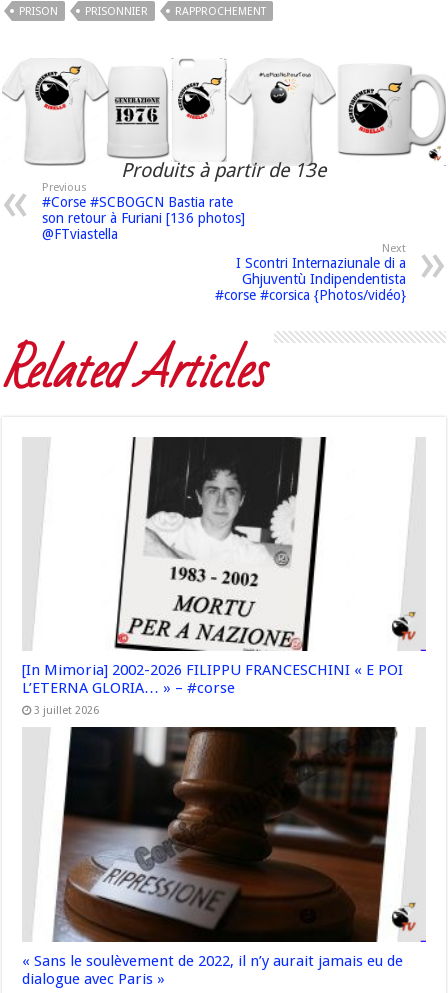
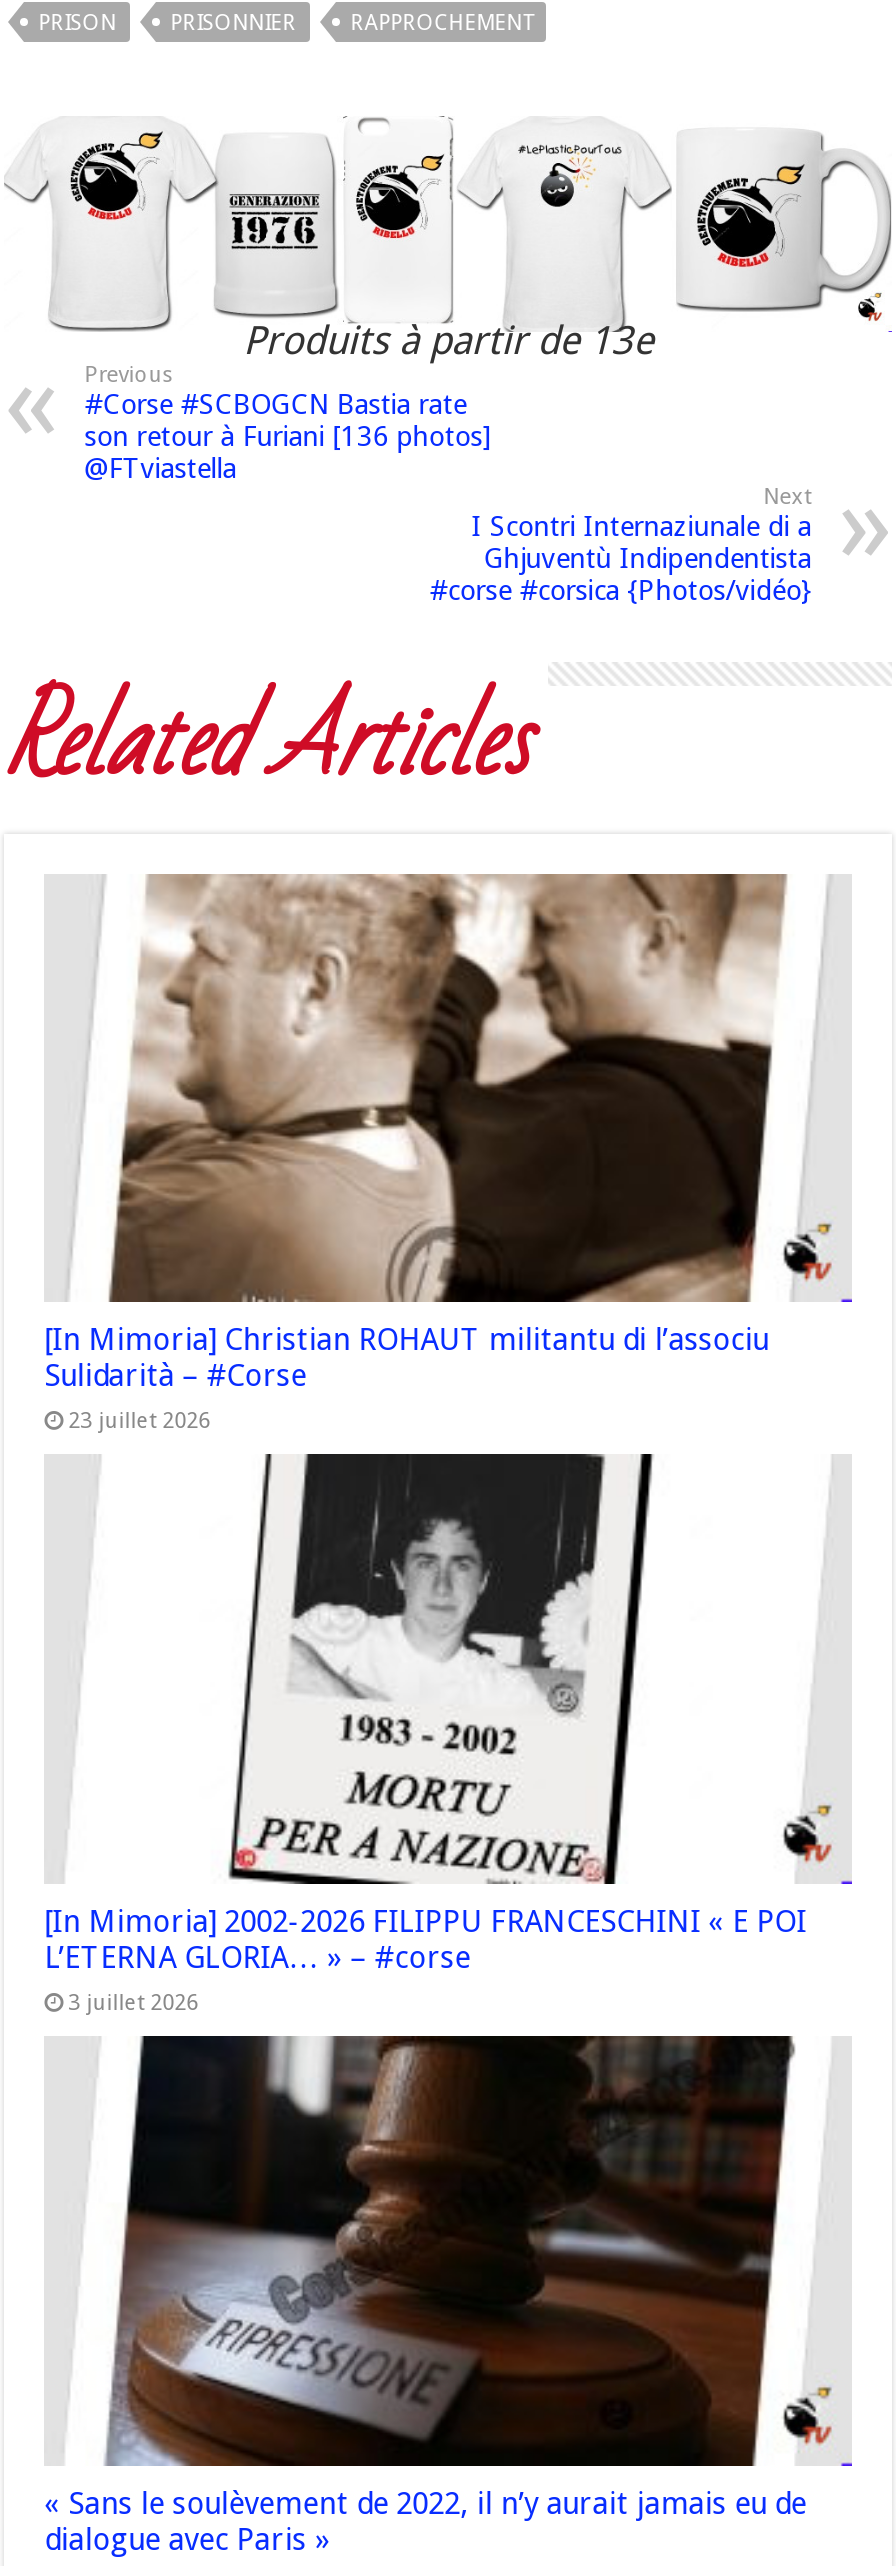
none -> [44,872,788,1435] [image] | [In Mimoria] Christian ROHAUT militantu di l’associu | Sulidarità – #Corse | 23 juillet 2026

